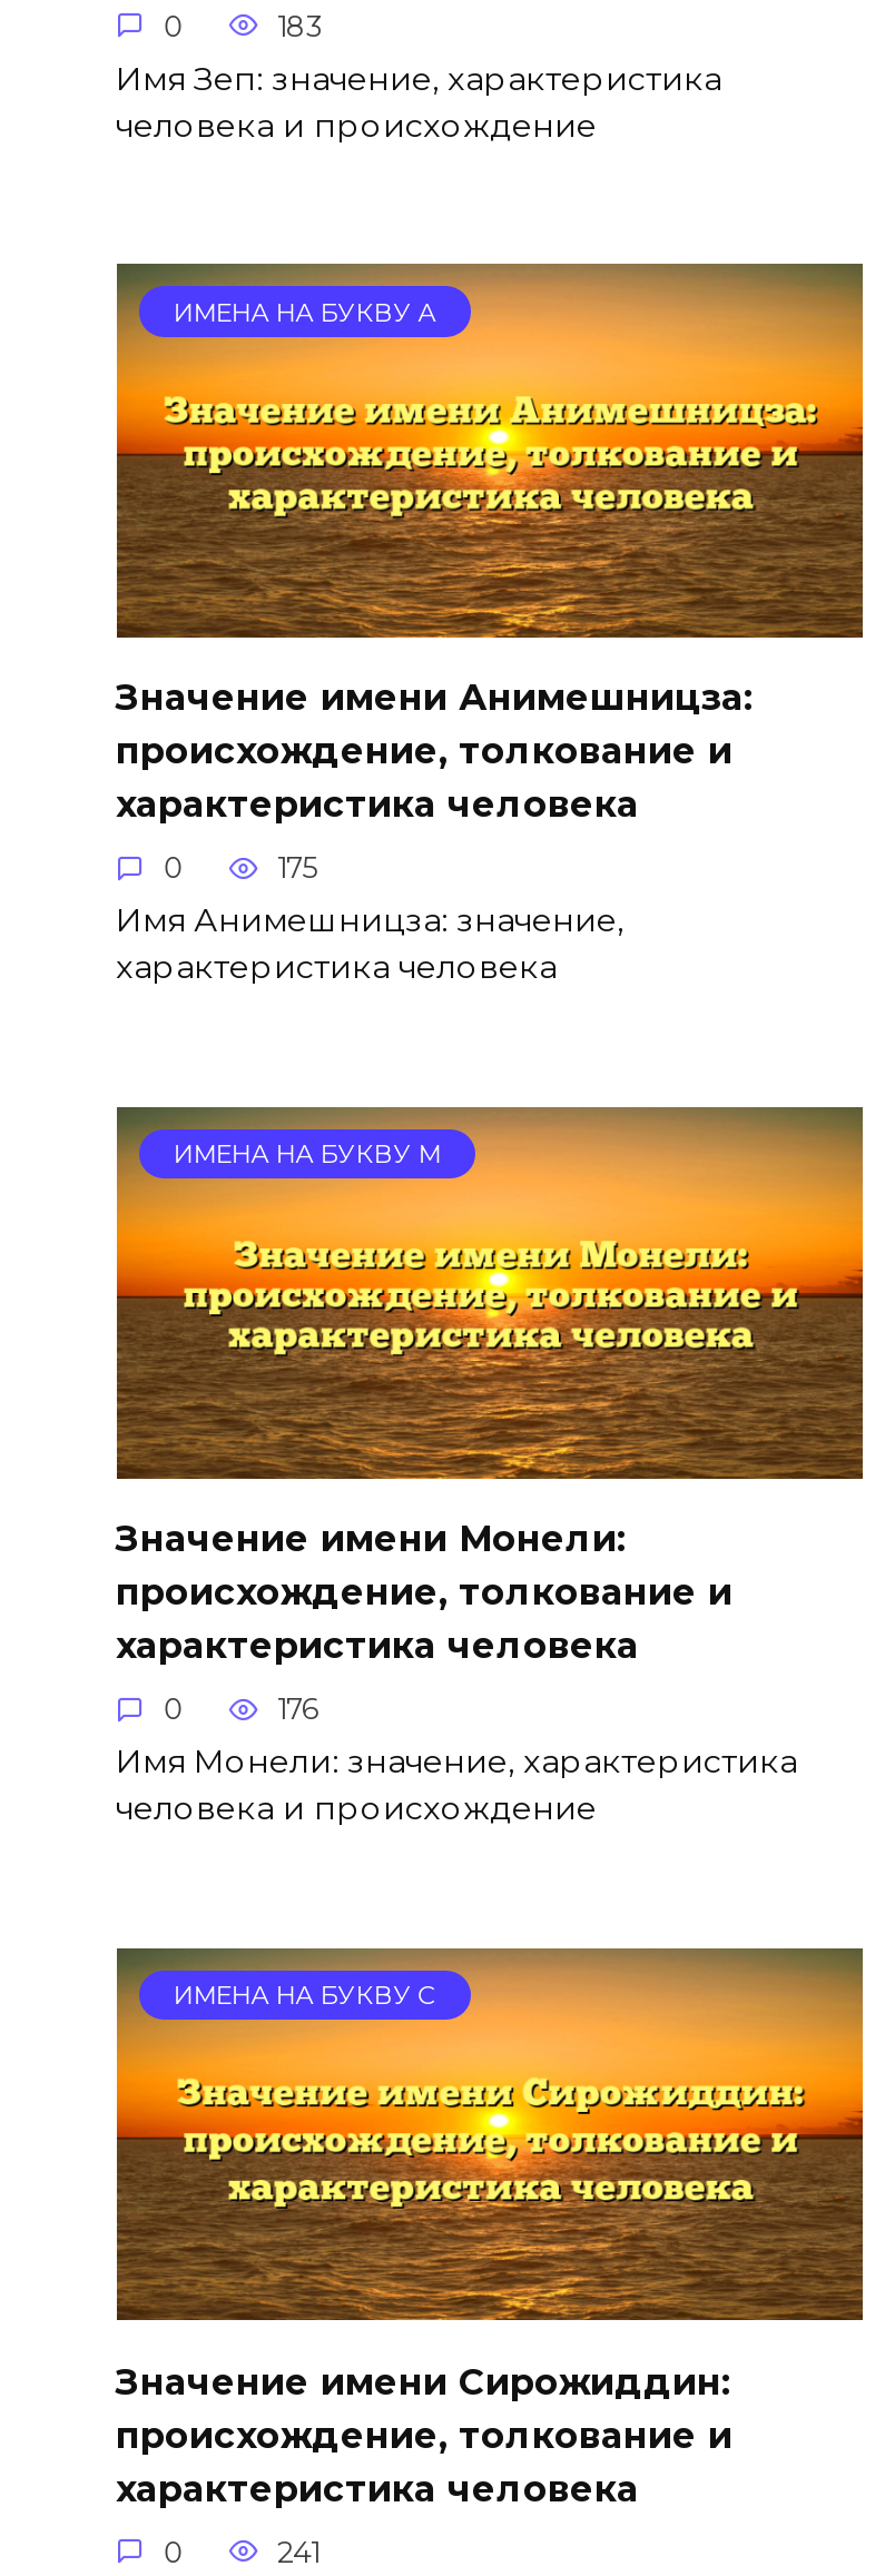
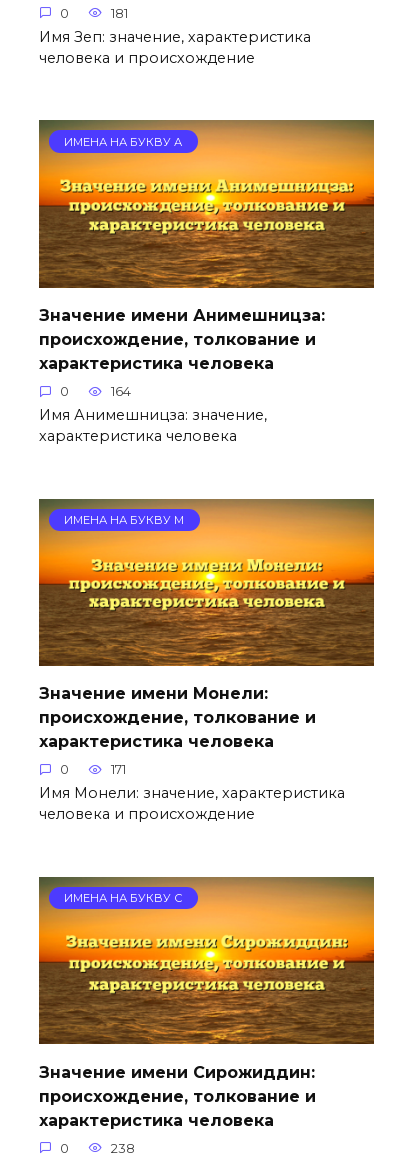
[277,10,324,43] 183 -> [111,6,128,21] 181
[277,852,317,885] 175 -> [111,384,131,399] 164
[277,1693,319,1727] 176 -> [111,762,126,777] 171
[277,2535,319,2569] 241 -> [111,1141,135,1156] 238

